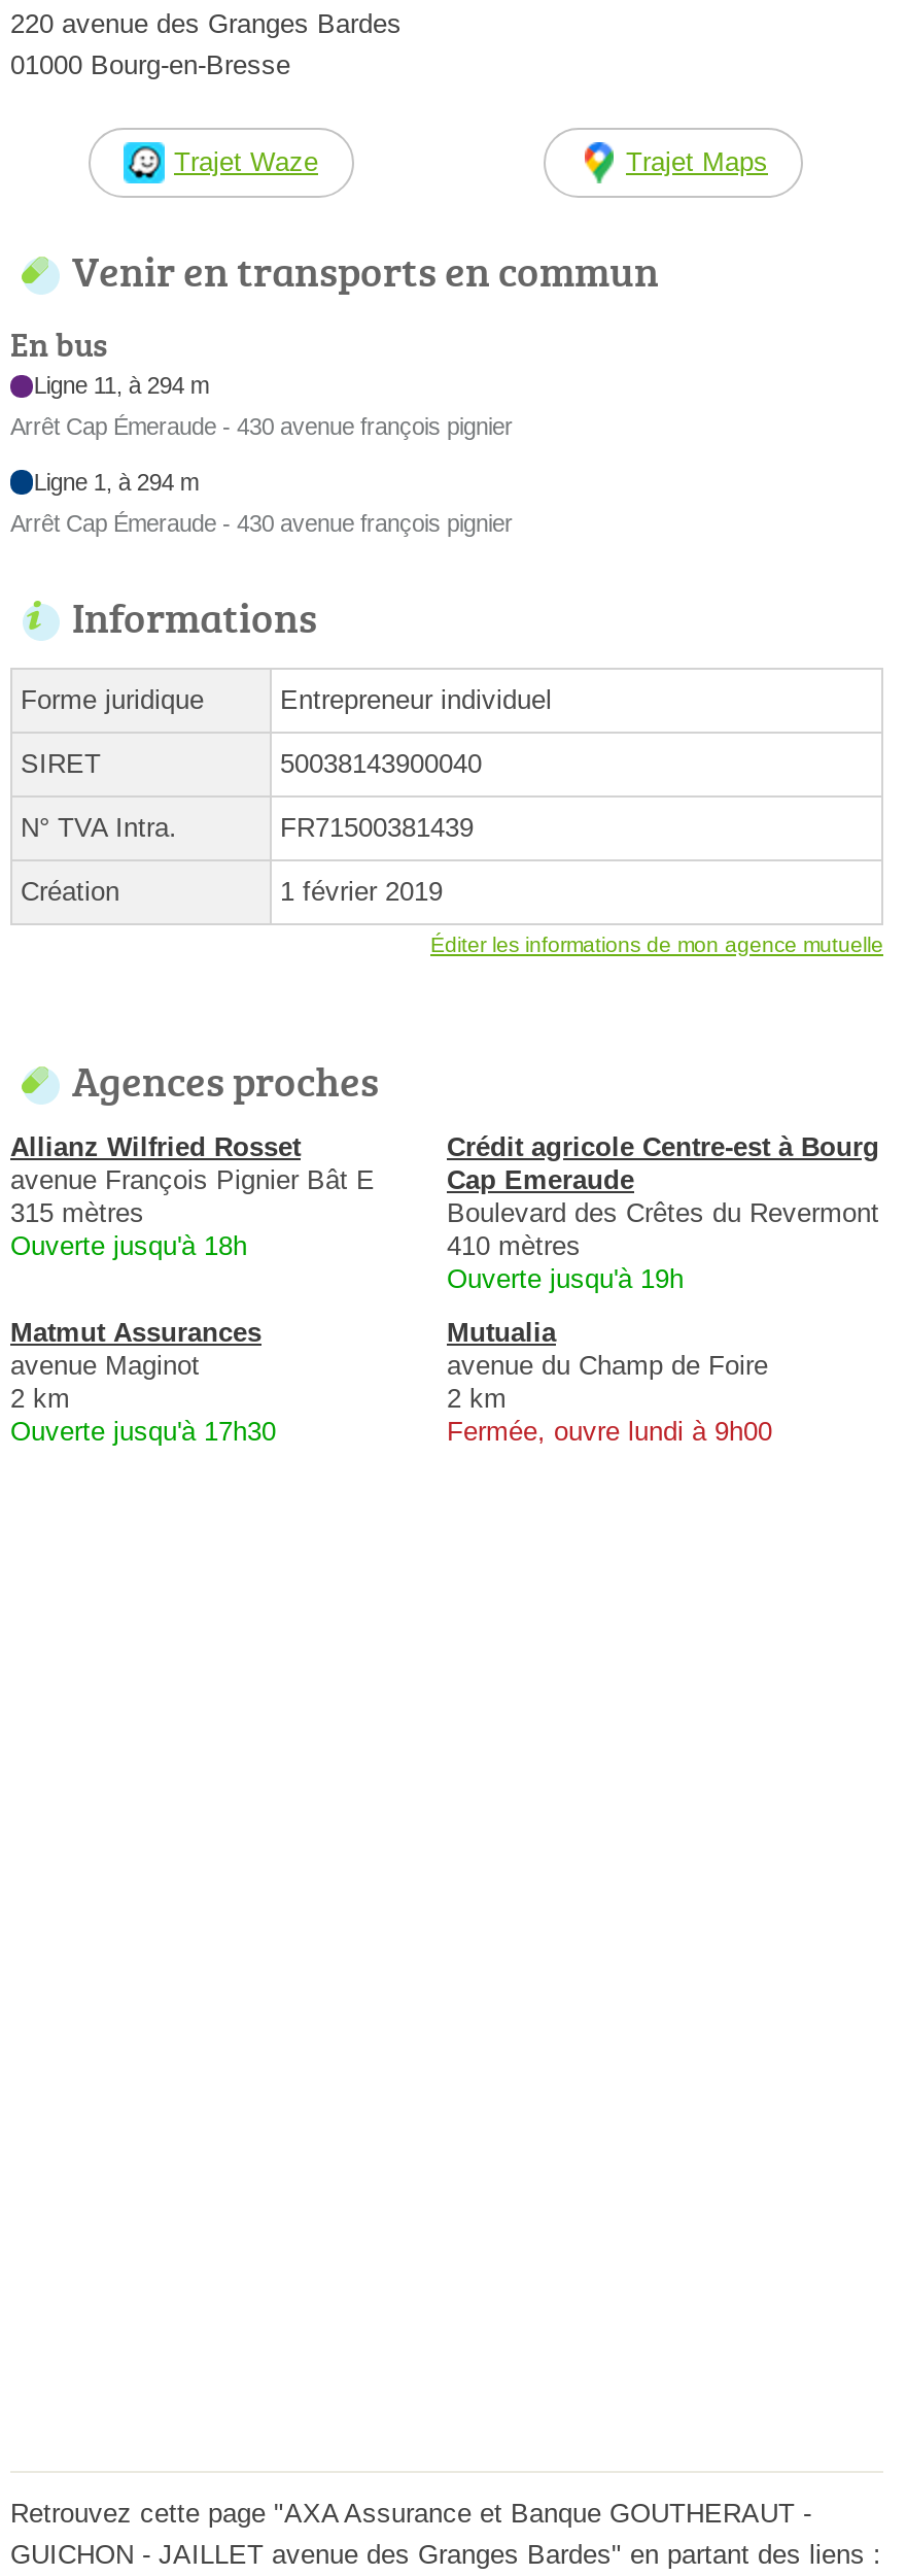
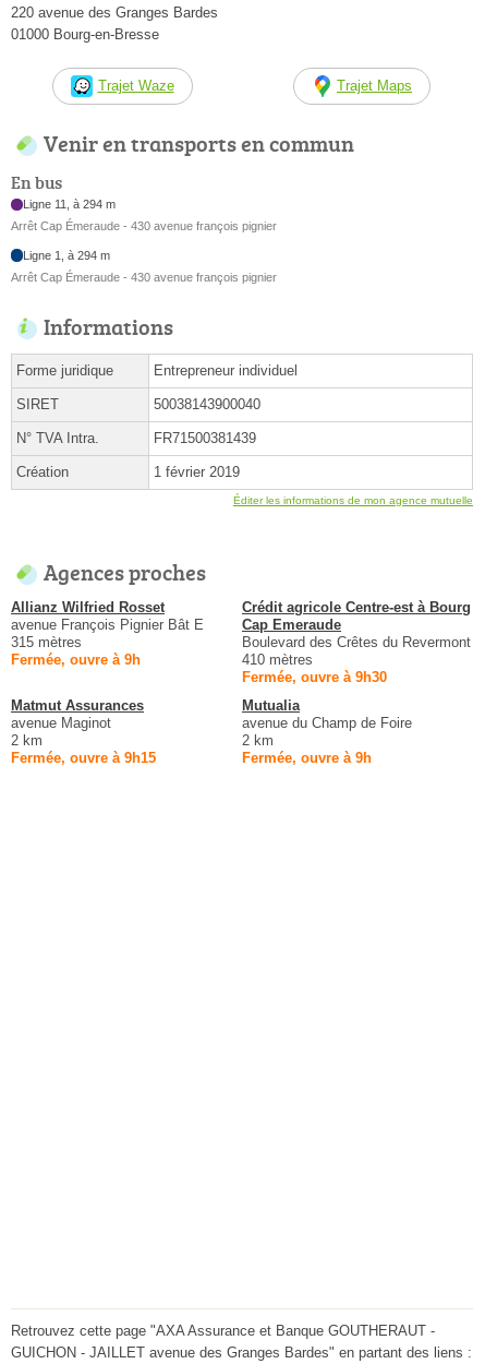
[10,1230,247,1261] Ouverte jusqu'à 18h -> [11,651,141,668] Fermée, ouvre à 9h
[447,1263,684,1294] Ouverte jusqu'à 19h -> [242,669,387,685] Fermée, ouvre à 9h30
[10,1416,276,1446] Ouverte jusqu'à 17h30 -> [11,750,156,766] Fermée, ouvre à 9h15
[447,1416,772,1446] Fermée, ouvre lundi à 9h00 -> [242,750,372,766] Fermée, ouvre à 9h

